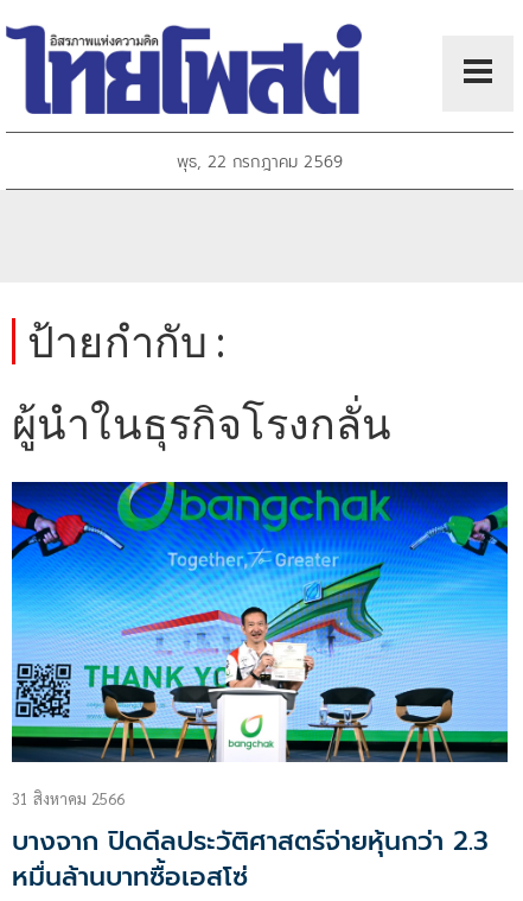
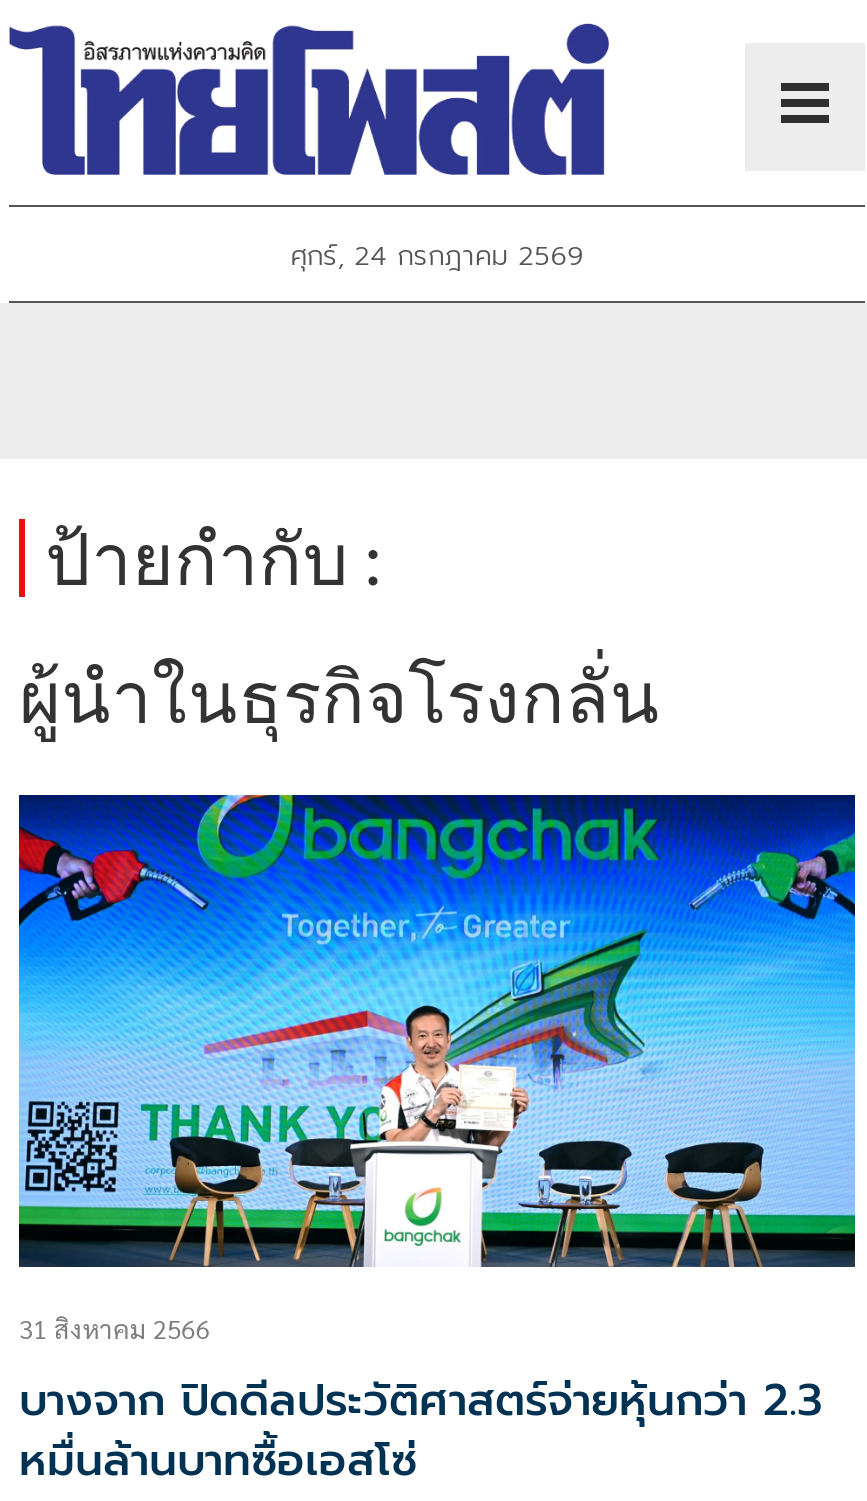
[176,150,343,175] พุธ, 22 กรกฎาคม 2569 -> [290,236,584,278] ศุกร์, 24 กรกฎาคม 2569

